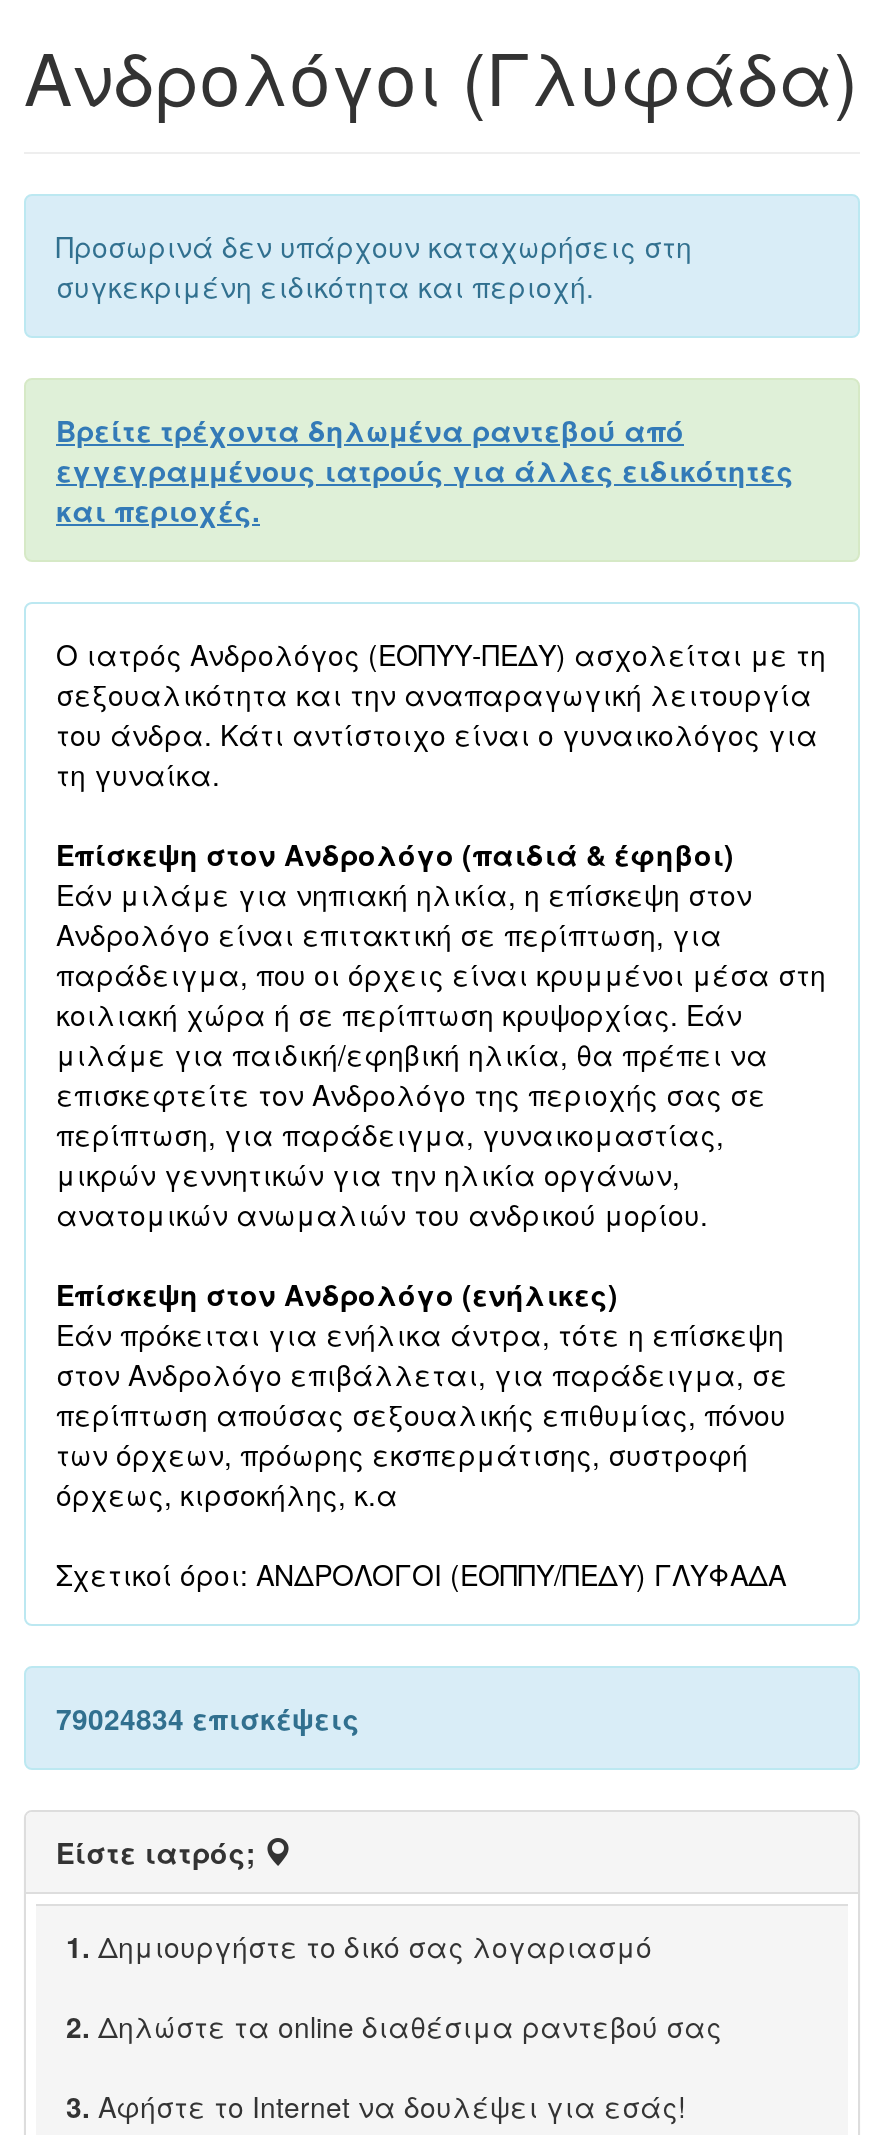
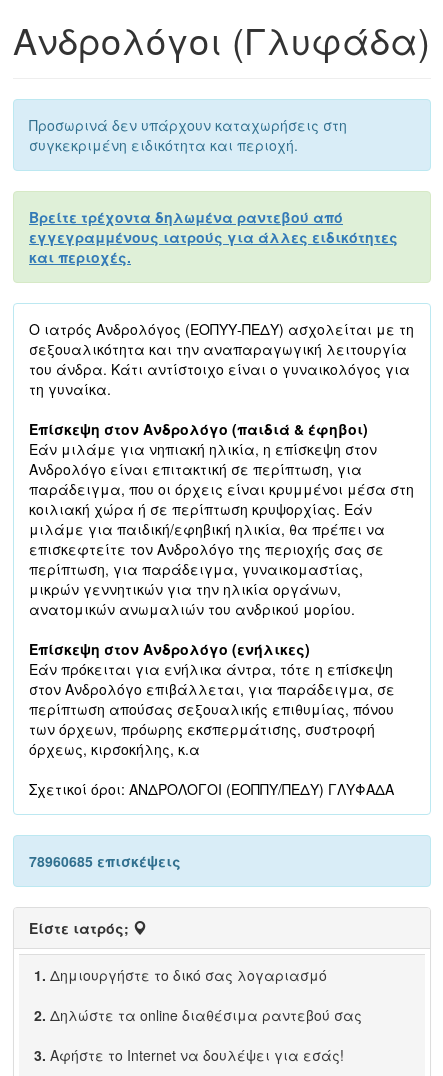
[56,1698,360,1738] 79024834 επισκέψεις -> [29,851,181,871] 78960685 επισκέψεις

